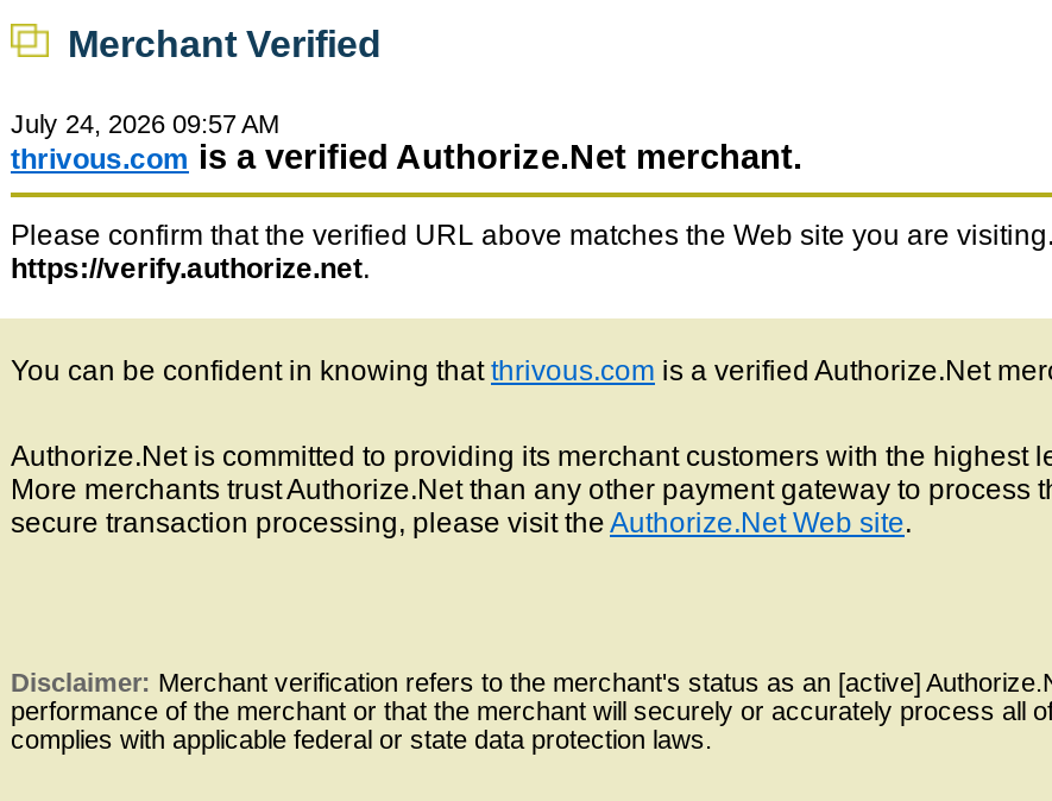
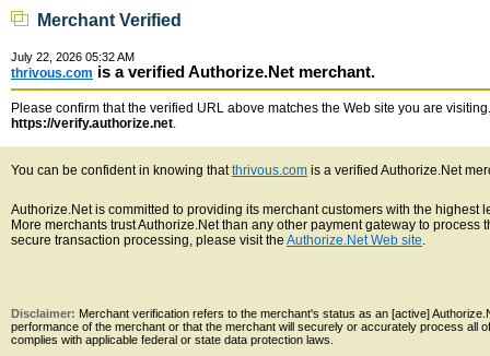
[11,109,279,138] July 24, 2026 09:57 AM -> [11,50,135,63] July 22, 2026 05:32 AM

